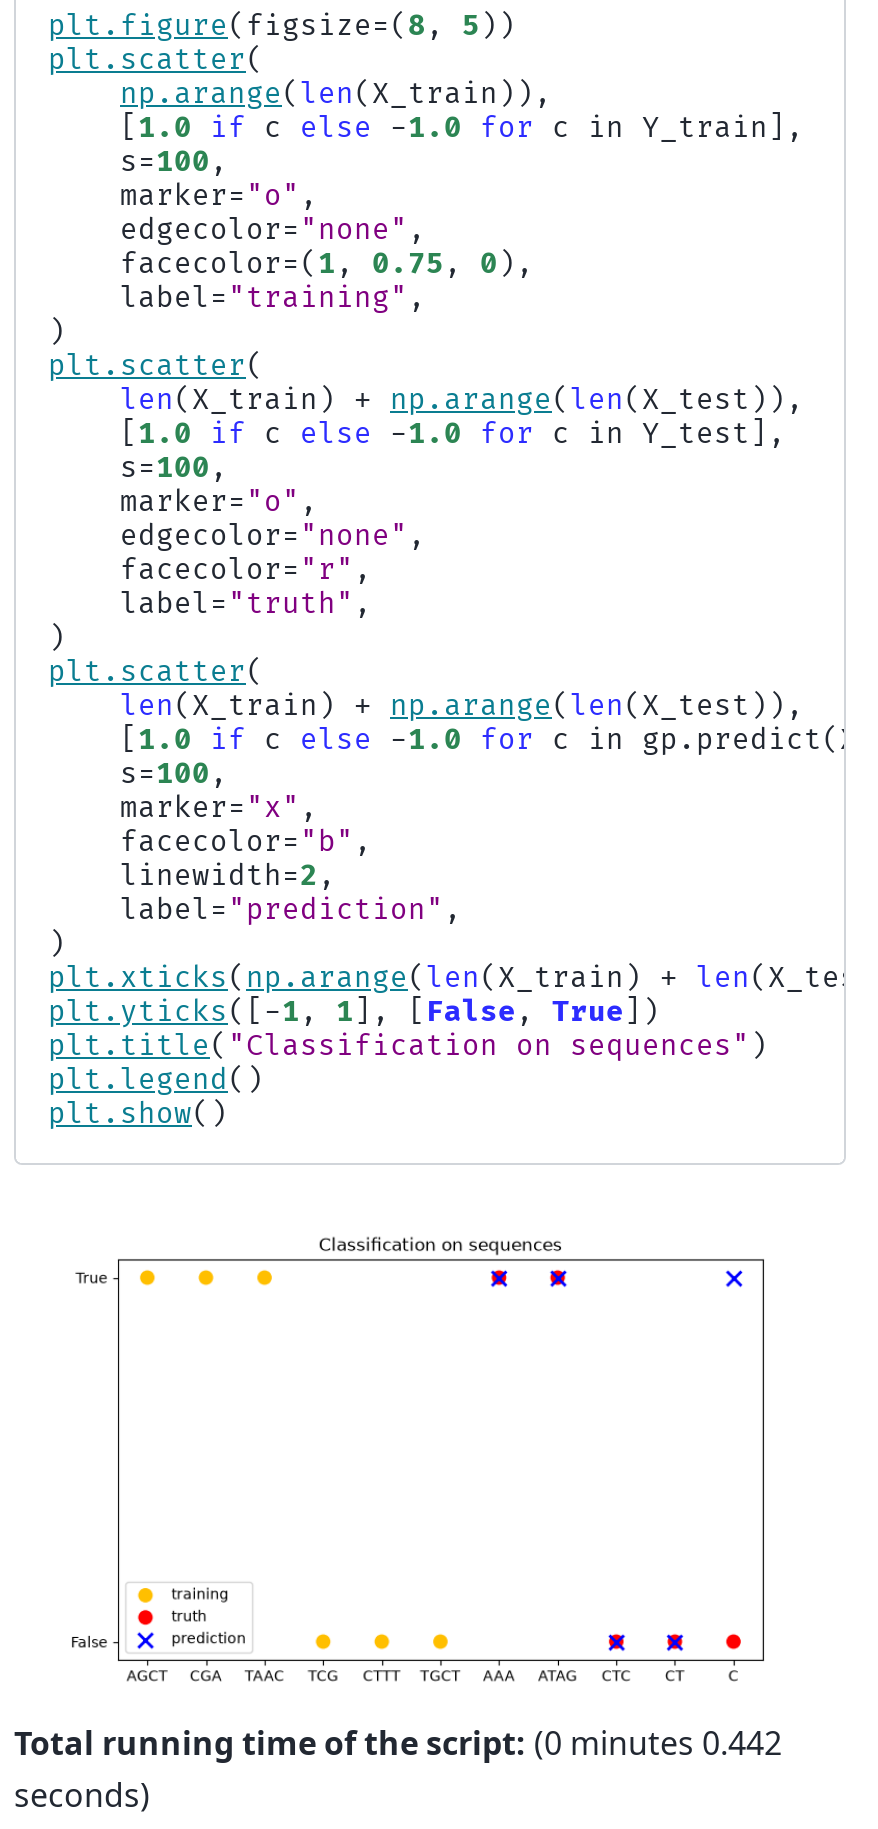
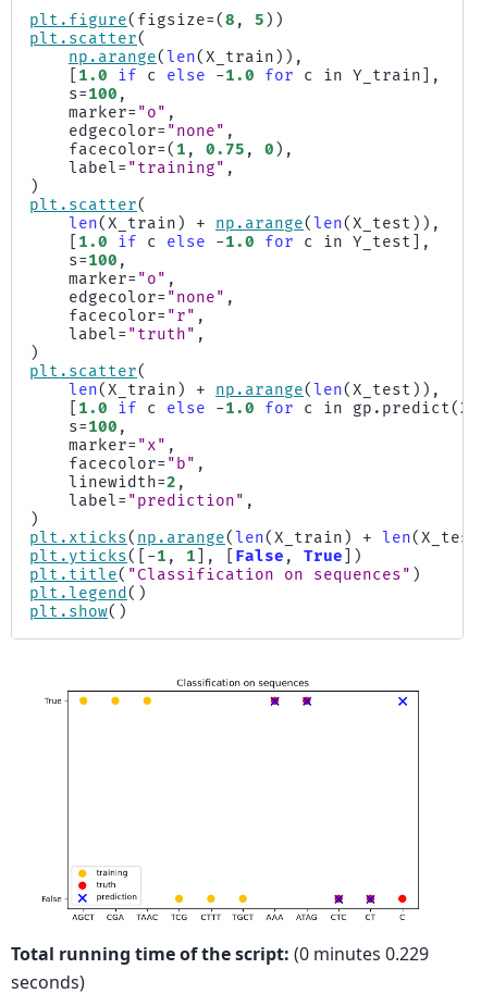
[14,1721,782,1765] Total running time of the script: (0 minutes 0.442 -> [11,942,429,966] Total running time of the script: (0 minutes 0.229

